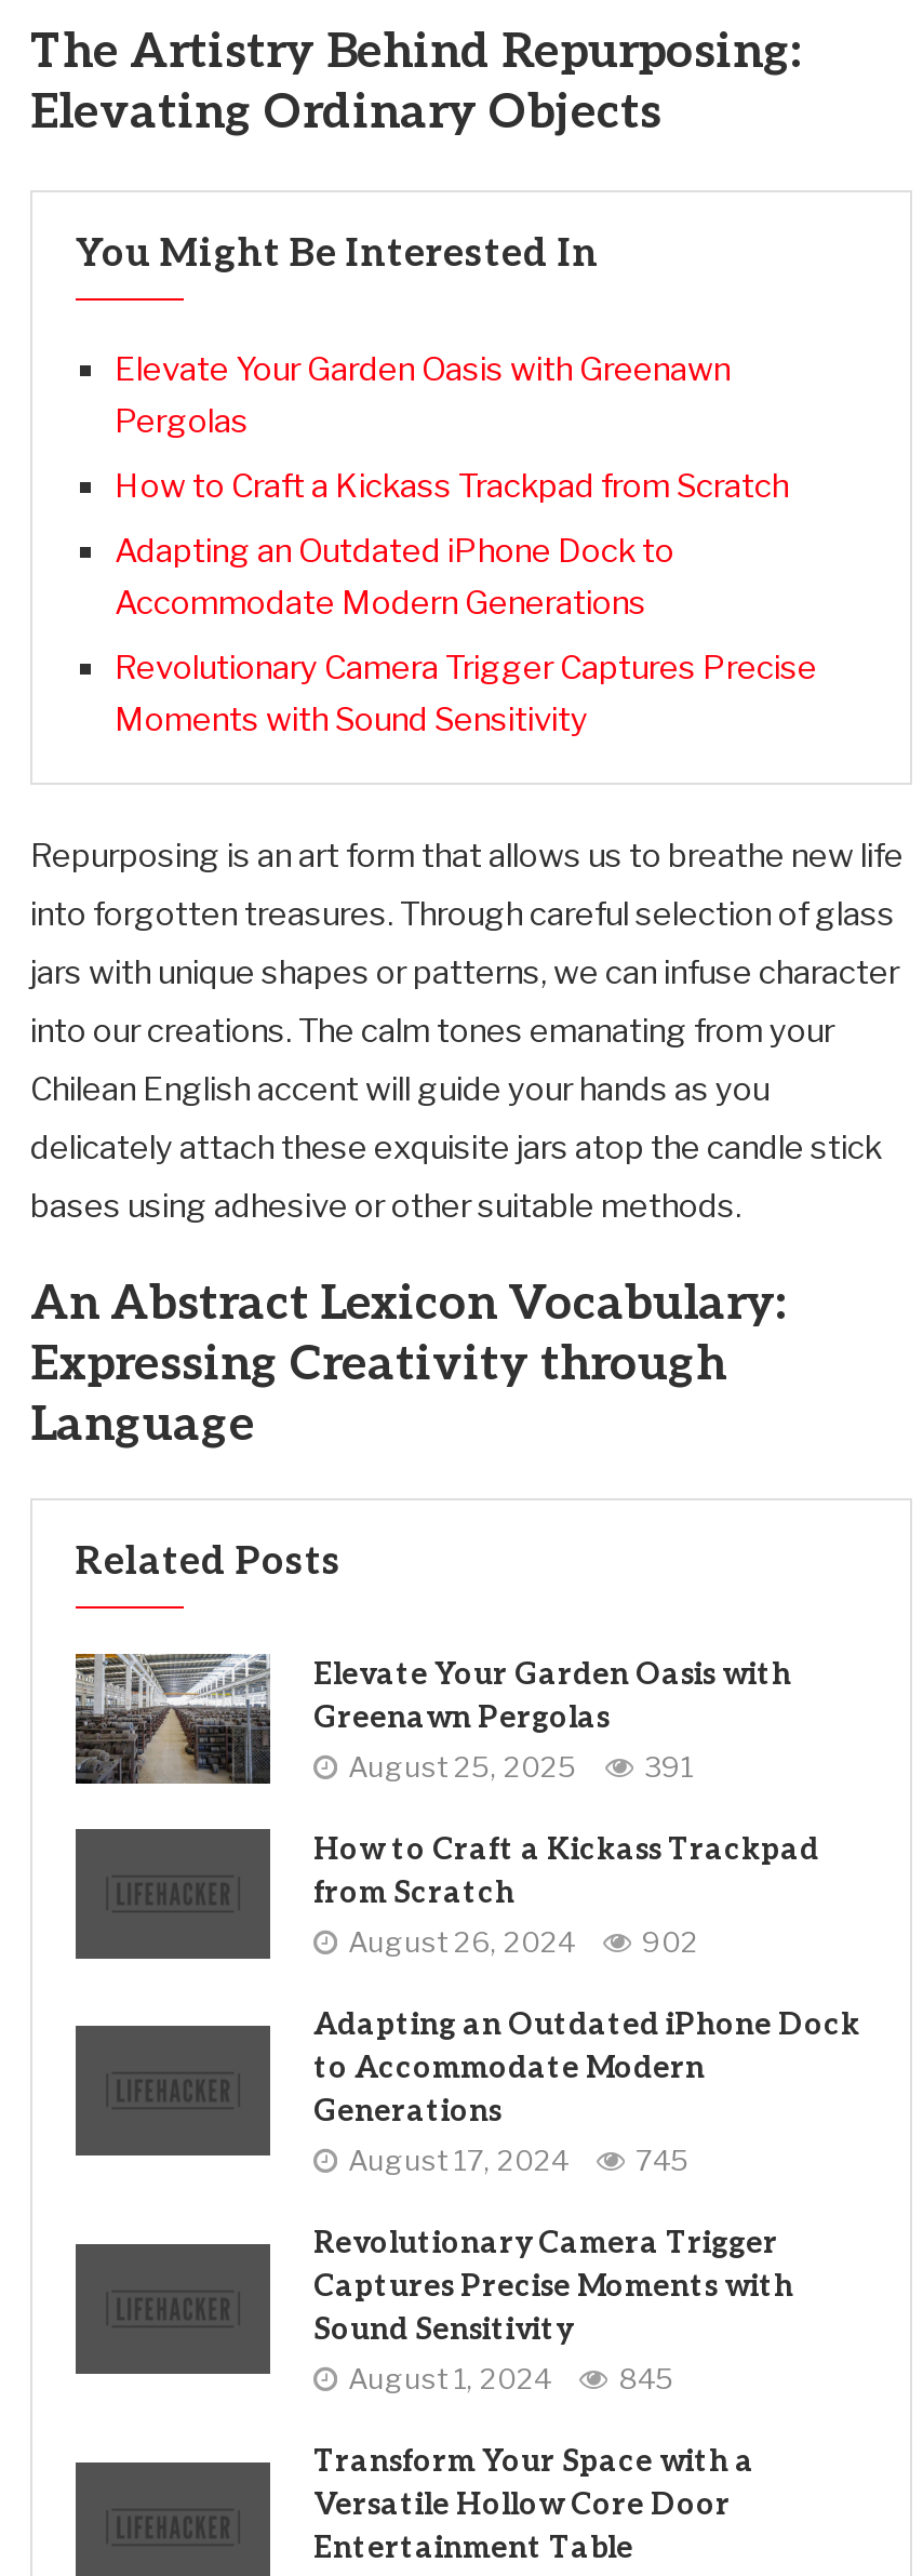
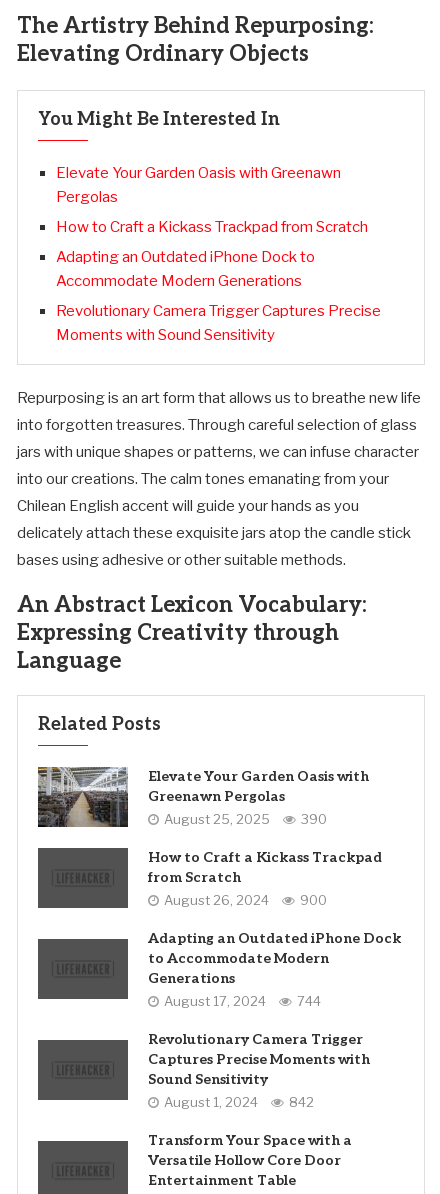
[348,1749,694,1784] August 25, 2025 391 -> [164,811,327,827] August 25, 2025 390
[348,1924,698,1959] August 26, 2024 902 -> [164,892,327,908] August 26, 2024 900
[348,2143,690,2177] August 17, 2024 745 -> [164,993,321,1009] August 17, 2024 744
[348,2361,674,2395] August 1, 2024 845 -> [164,1094,314,1110] August 1, 2024 842

